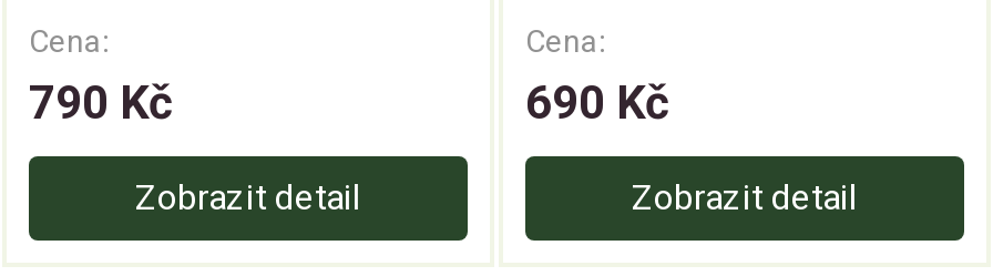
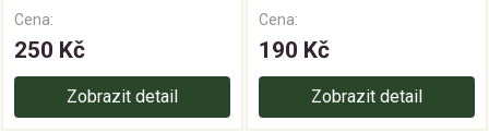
[29,77,173,130] 790 Kč -> [14,37,85,64] 250 Kč
[525,77,669,130] 690 Kč -> [259,37,330,64] 190 Kč

